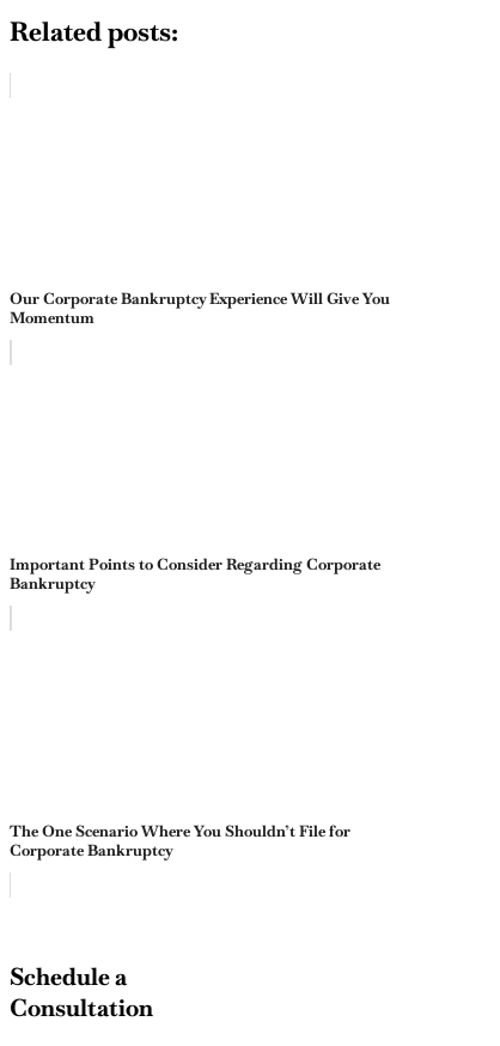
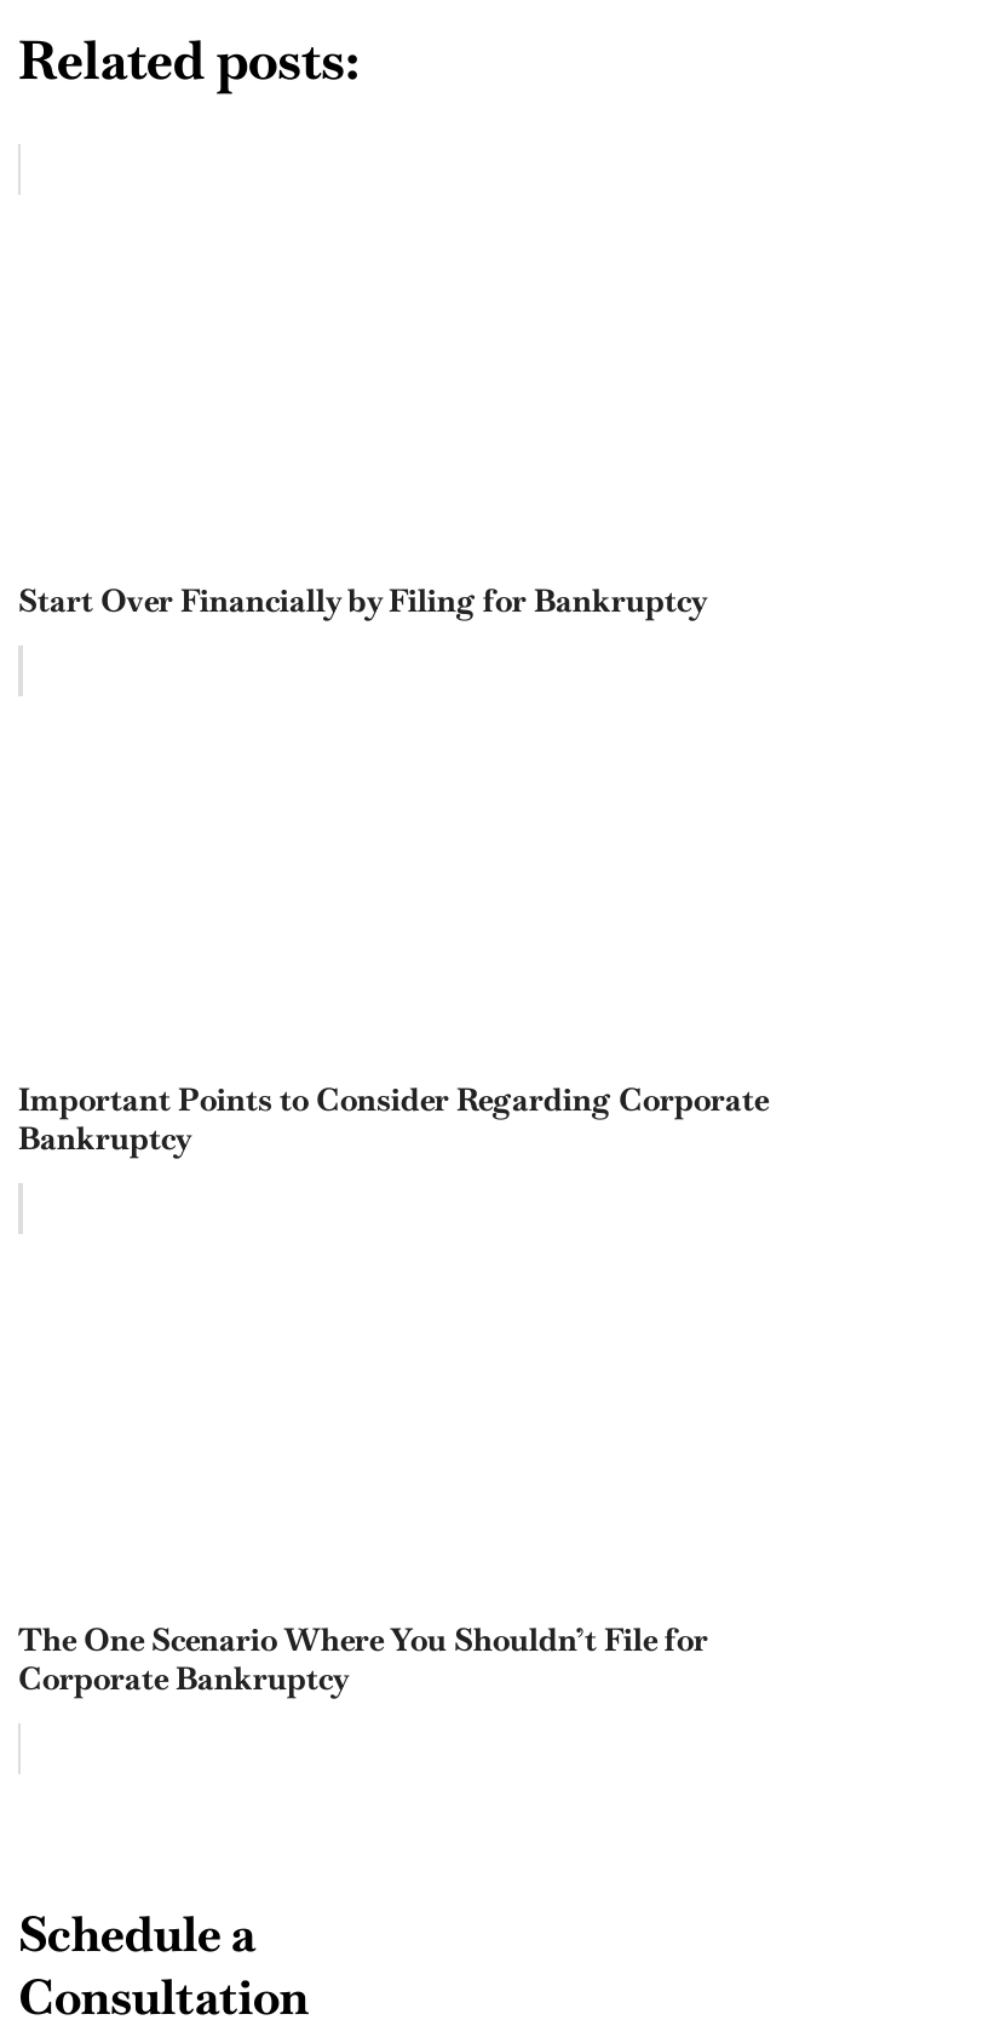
[10,288,390,328] Our Corporate Bankruptcy Experience Will Give You | Momentum -> [18,580,708,621] Start Over Financially by Filing for Bankruptcy

